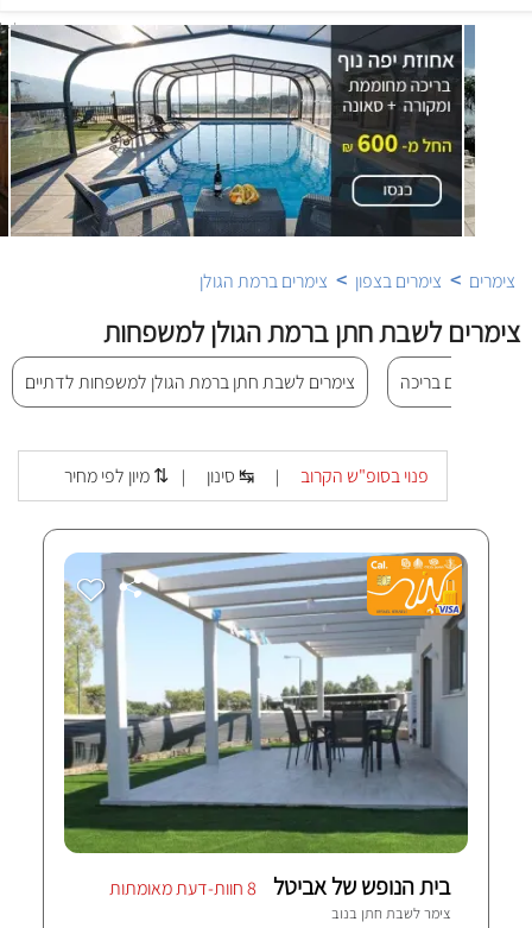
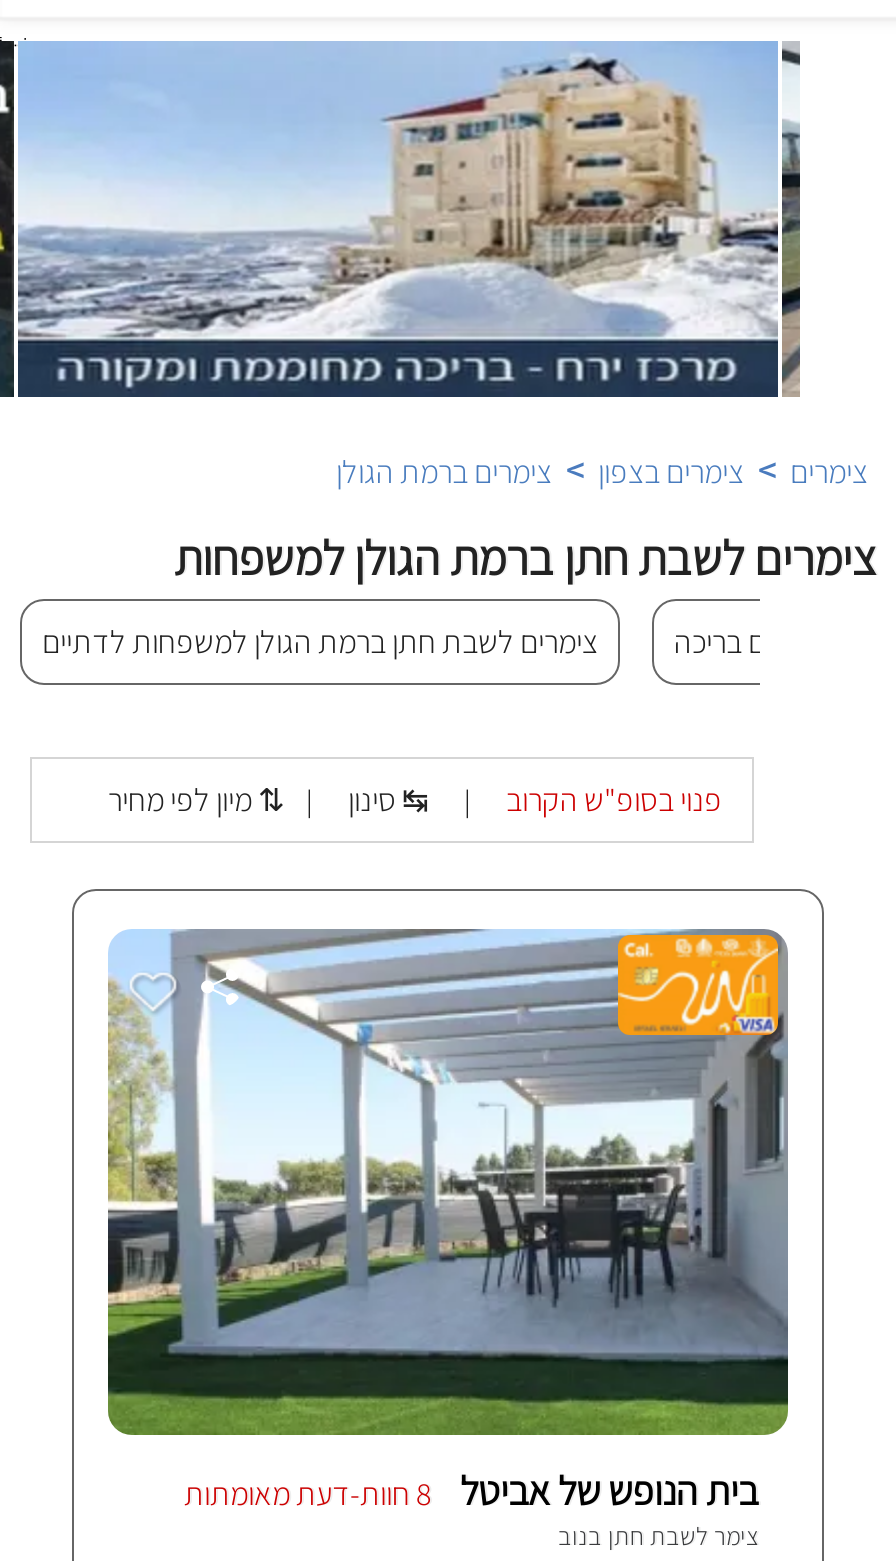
[4,24,476,238] [image] -> [6,39,802,399] [image]

